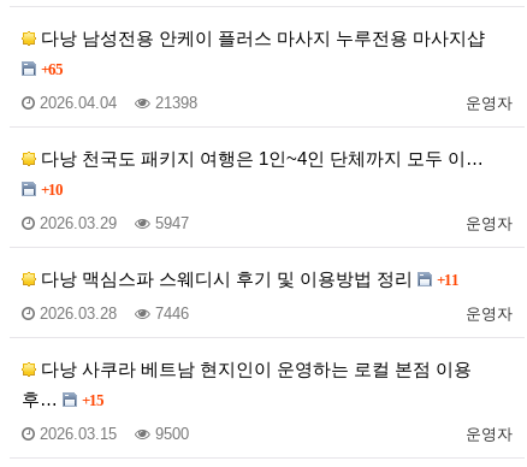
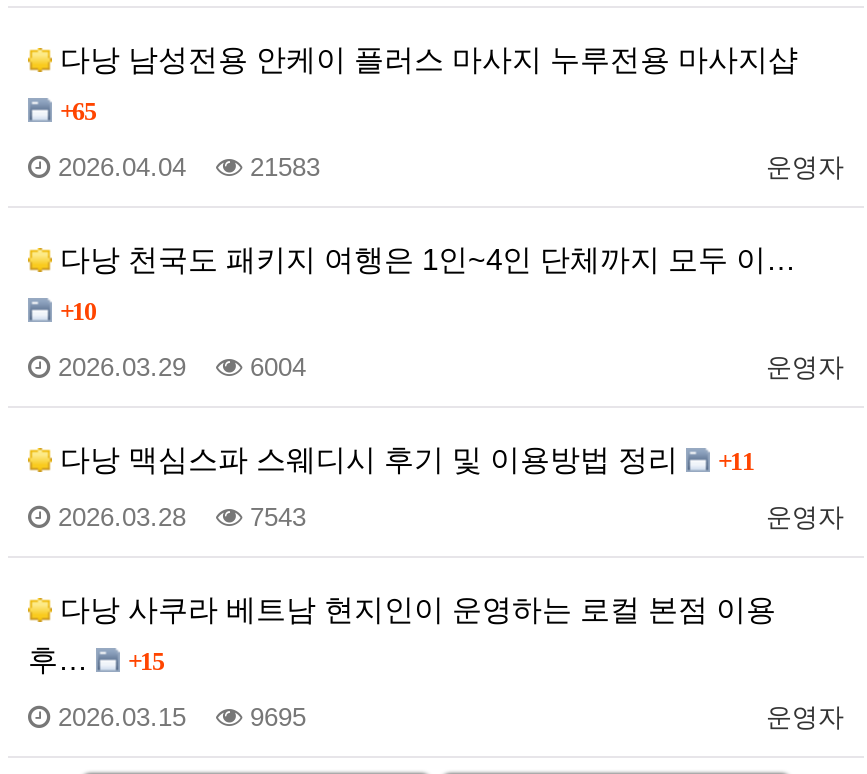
[155,94,197,112] 21398 -> [250,152,320,182] 21583
[155,214,189,232] 5947 -> [250,352,306,382] 6004
[155,304,189,322] 7446 -> [250,502,306,532] 7543
[155,425,189,443] 9500 -> [250,702,306,732] 9695

